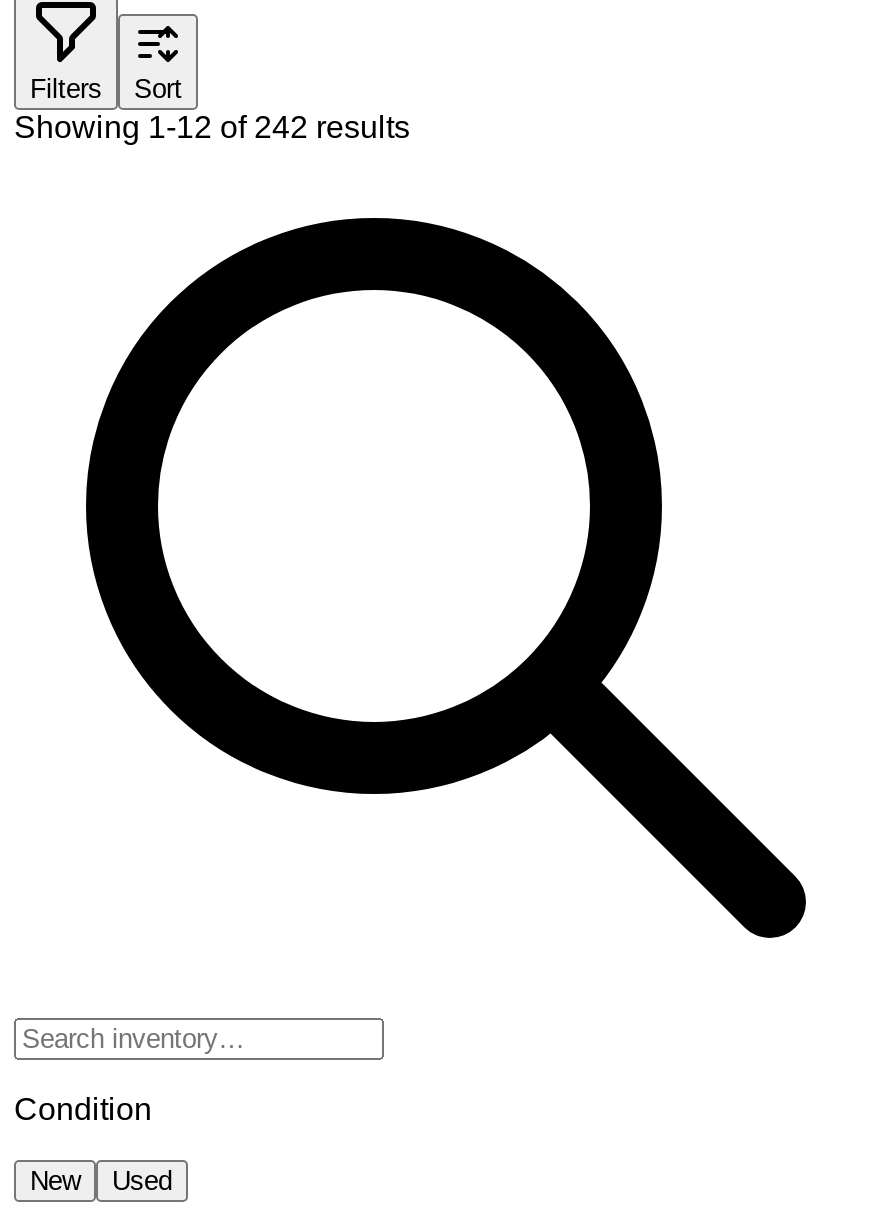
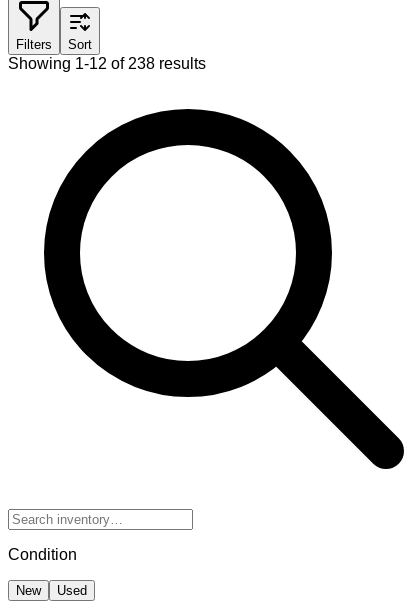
[14,110,410,144] Showing 1-12 of 242 results -> [8,55,206,72] Showing 1-12 of 238 results

